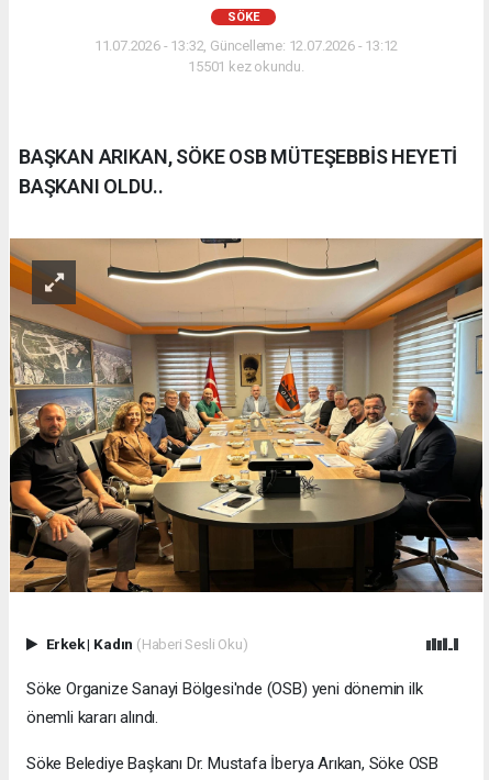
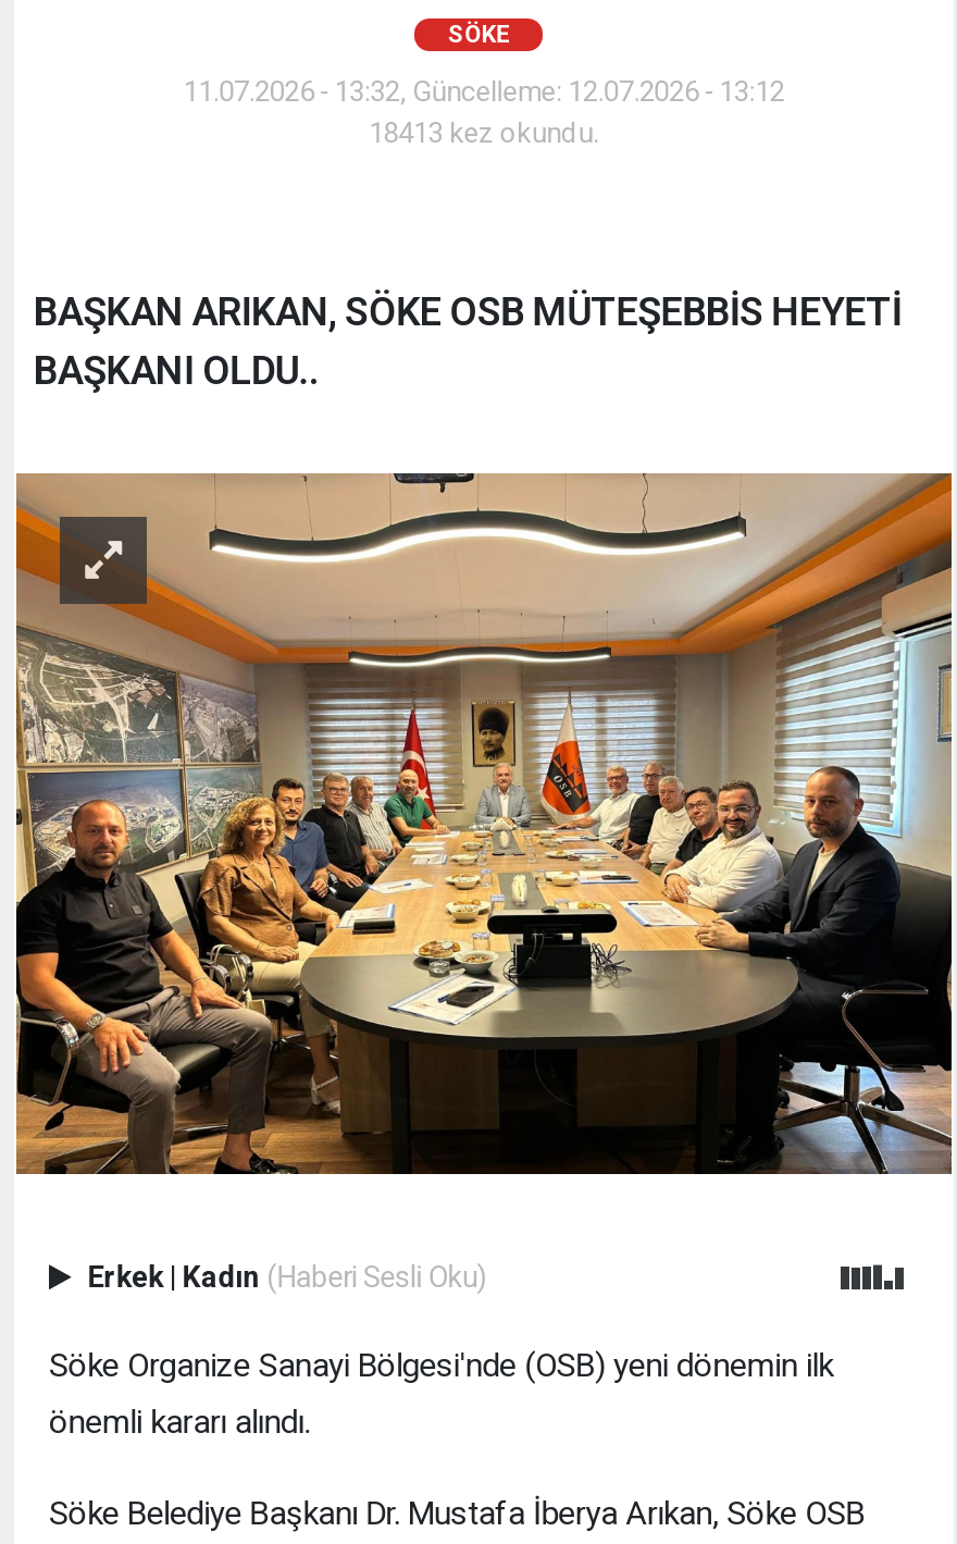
[188,58,304,74] 15501 kez okundu. -> [369,116,599,148] 18413 kez okundu.

